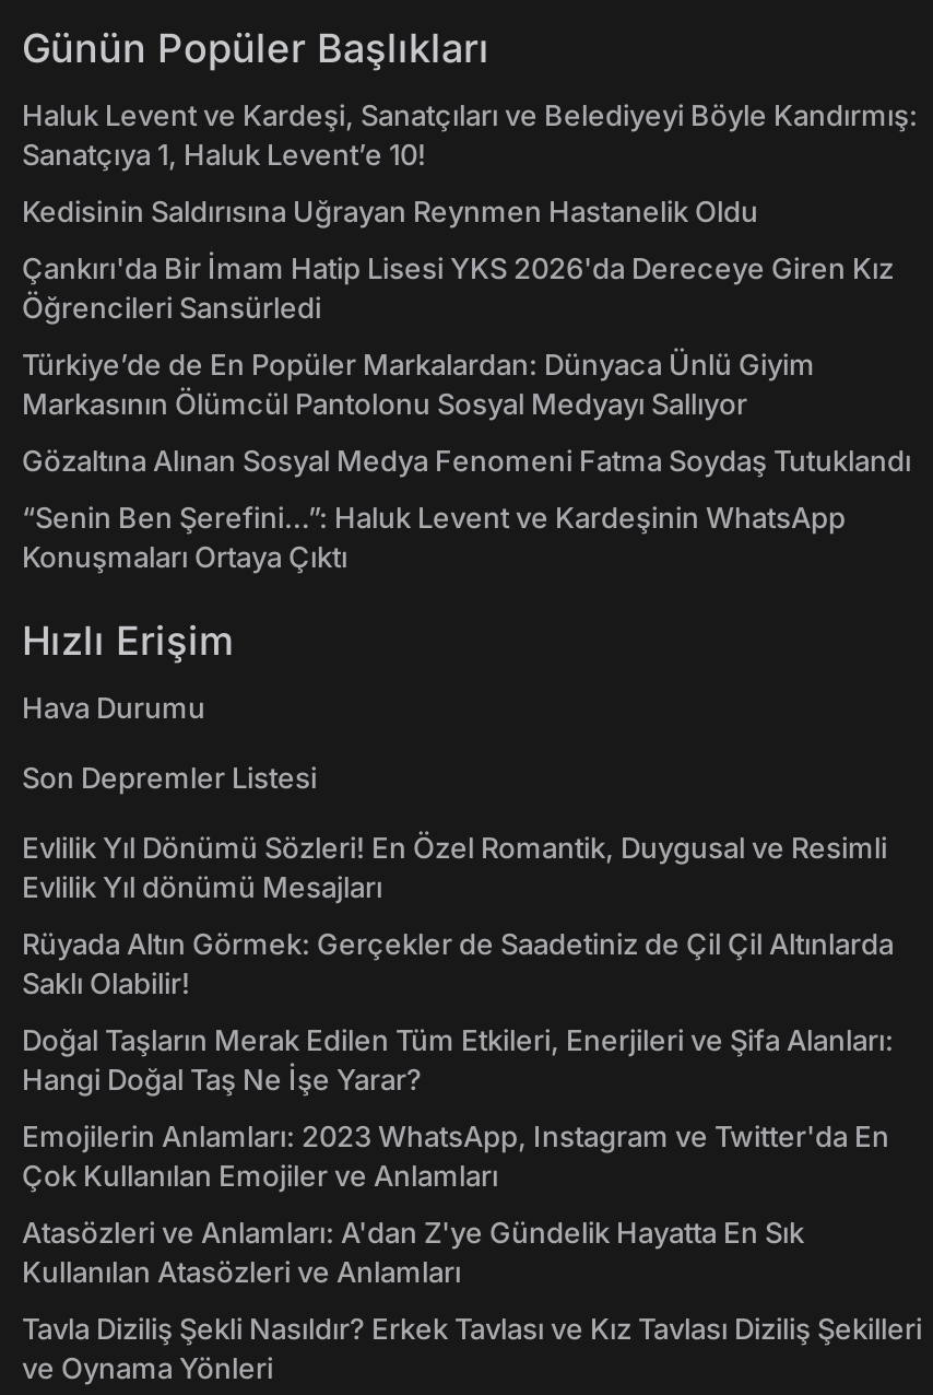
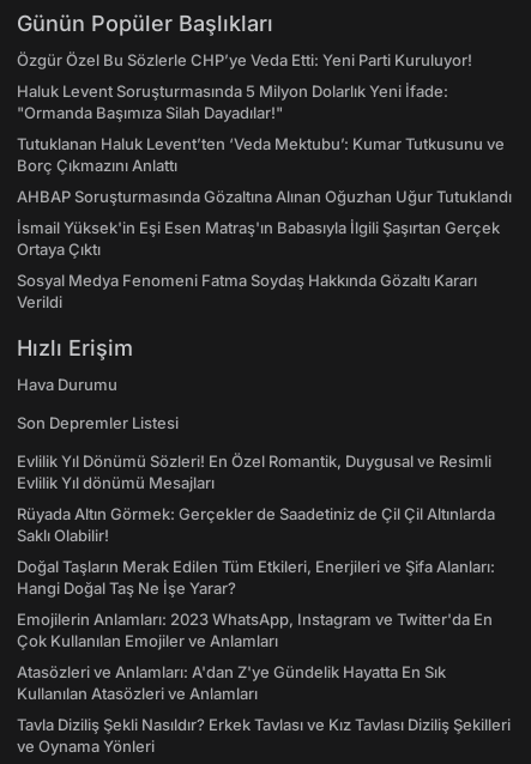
[22,97,918,172] Haluk Levent ve Kardeşi, Sanatçıları ve Belediyeyi Böyle Kandırmış: | Sanatçıya 1, Haluk Levent’e 10! -> [17,50,472,69] Özgür Özel Bu Sözlerle CHP’ye Veda Etti: Yeni Parti Kuruluyor!
[22,194,758,228] Kedisinin Saldırısına Uğrayan Reynmen Hastanelik Oldu -> [17,81,448,122] Haluk Levent Soruşturmasında 5 Milyon Dolarlık Yeni İfade: | "Ormanda Başımıza Silah Dayadılar!"
[22,250,894,325] Çankırı'da Bir İmam Hatip Lisesi YKS 2026'da Dereceye Giren Kız | Öğrencileri Sansürledi -> [17,134,505,175] Tutuklanan Haluk Levent’ten ‘Veda Mektubu’: Kumar Tutkusunu ve | Borç Çıkmazını Anlattı
[22,347,815,421] Türkiye’de de En Popüler Markalardan: Dünyaca Ünlü Giyim | Markasının Ölümcül Pantolonu Sosyal Medyayı Sallıyor -> [17,187,512,206] AHBAP Soruşturmasında Gözaltına Alınan Oğuzhan Uğur Tutuklandı
[22,443,911,478] Gözaltına Alınan Sosyal Medya Fenomeni Fatma Soydaş Tutuklandı -> [17,218,500,259] İsmail Yüksek'in Eşi Esen Matraş'ın Babasıyla İlgili Şaşırtan Gerçek | Ortaya Çıktı
[22,500,846,574] “Senin Ben Şerefini…”: Haluk Levent ve Kardeşinin WhatsApp | Konuşmaları Ortaya Çıktı -> [17,271,477,311] Sosyal Medya Fenomeni Fatma Soydaş Hakkında Gözaltı Kararı | Verildi

